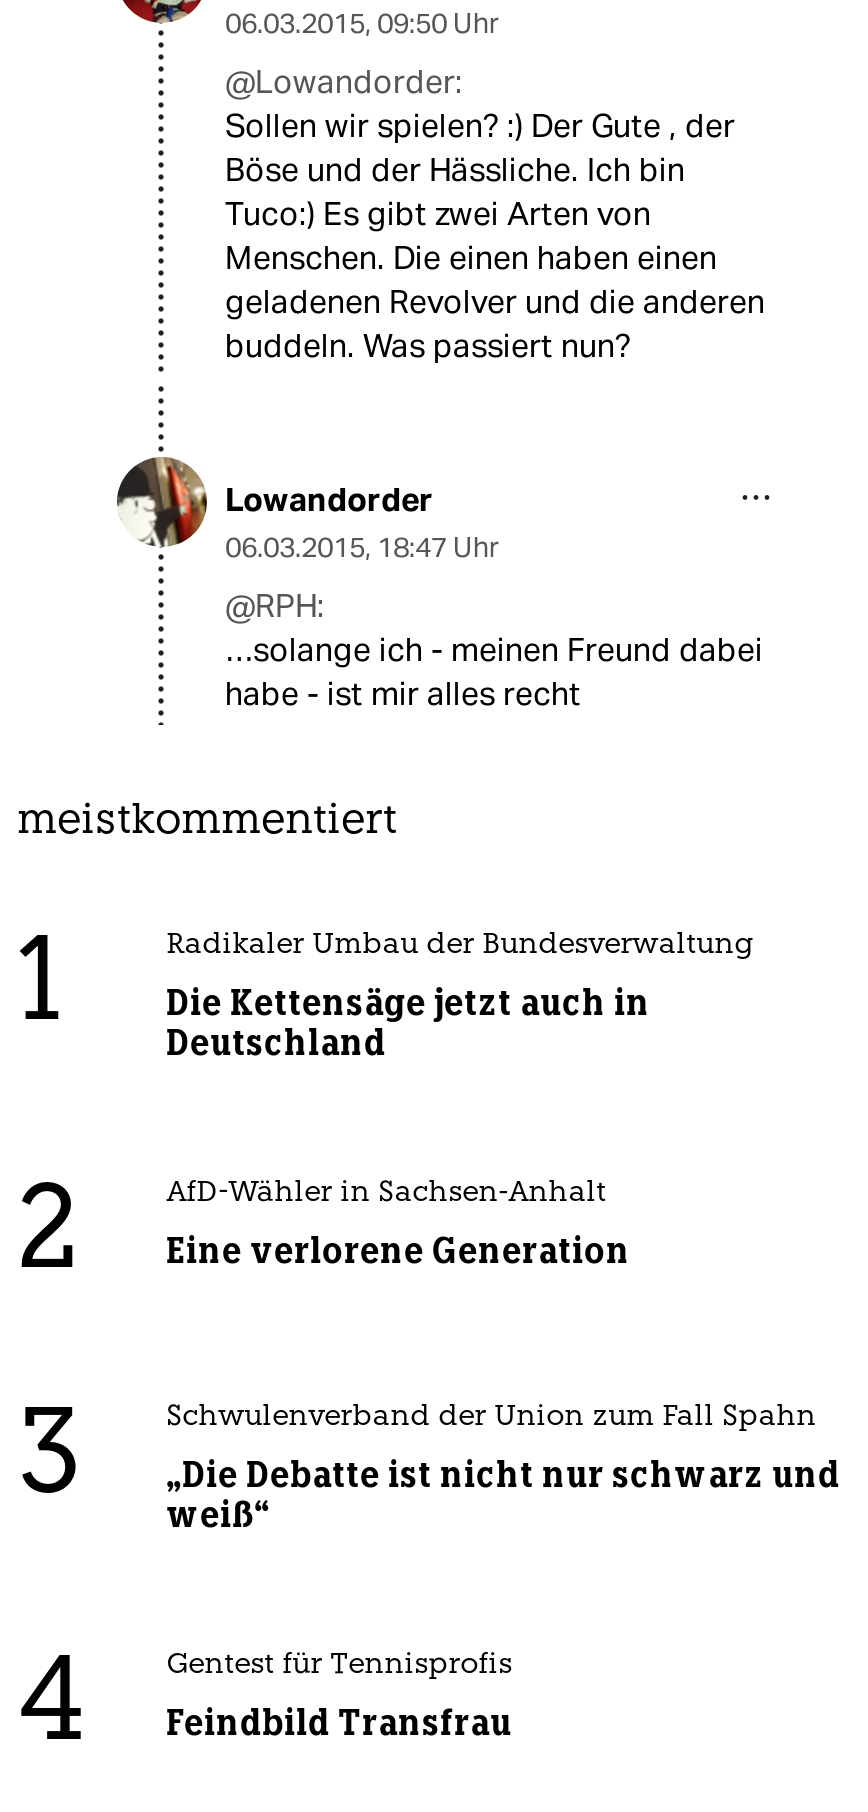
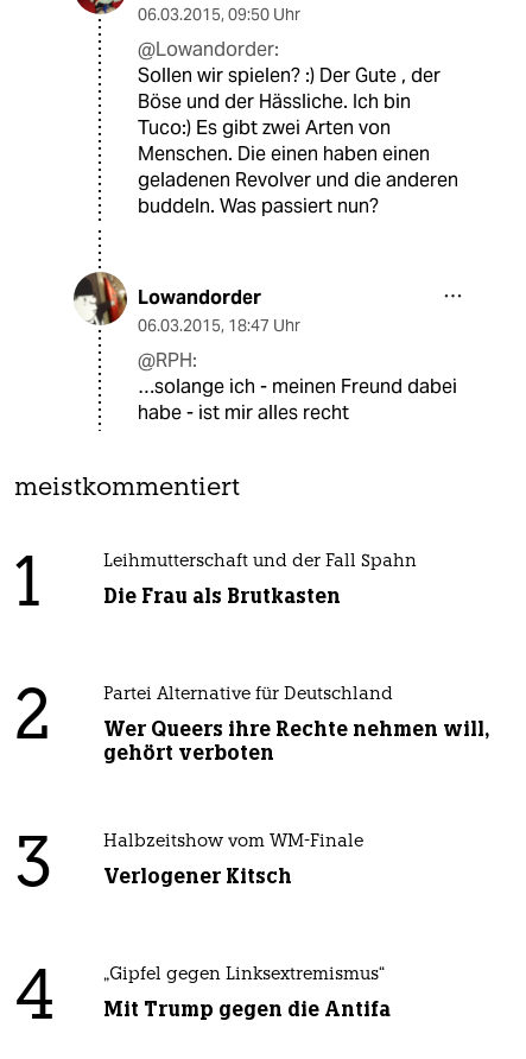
[166,931,754,961] Radikaler Umbau der Bundesverwaltung -> [103,553,416,571] Leihmutterschaft und der Fall Spahn
[166,981,650,1065] Die Kettensäge jetzt auch in | Deutschland -> [103,583,340,609] Die Frau als Brutkasten
[166,1179,606,1209] AfD-Wähler in Sachsen-Anhalt -> [103,686,393,704] Partei Alternative für Deutschland
[166,1229,630,1273] Eine verlorene Generation -> [103,716,489,765] Wer Queers ihre Rechte nehmen will, | gehört verboten
[166,1403,816,1433] Schwulenverband der Union zum Fall Spahn -> [103,833,363,851] Halbzeitshow vom WM-Finale
[166,1453,840,1537] „Die Debatte ist nicht nur schwarz und | weiß“ -> [103,863,292,889] Verlogener Kitsch
[166,1651,512,1681] Gentest für Tennisprofis -> [103,966,384,984] „Gipfel gegen Linksextremismus“
[166,1701,512,1745] Feindbild Transfrau -> [103,996,390,1022] Mit Trump gegen die Antifa

